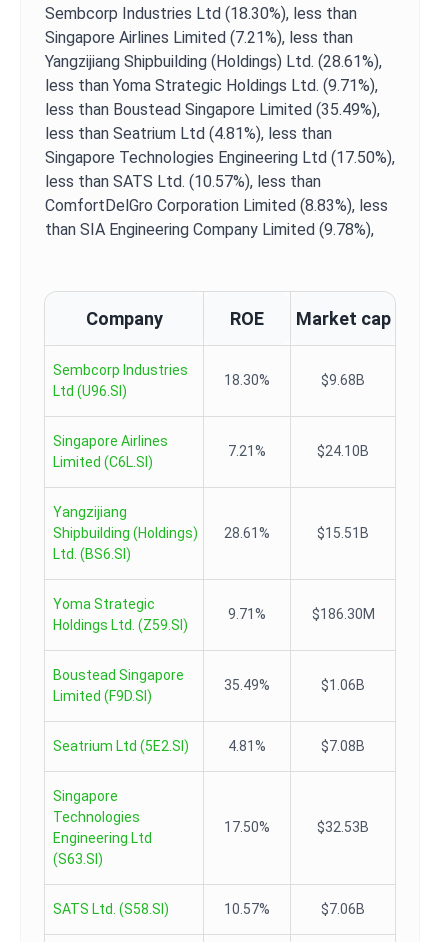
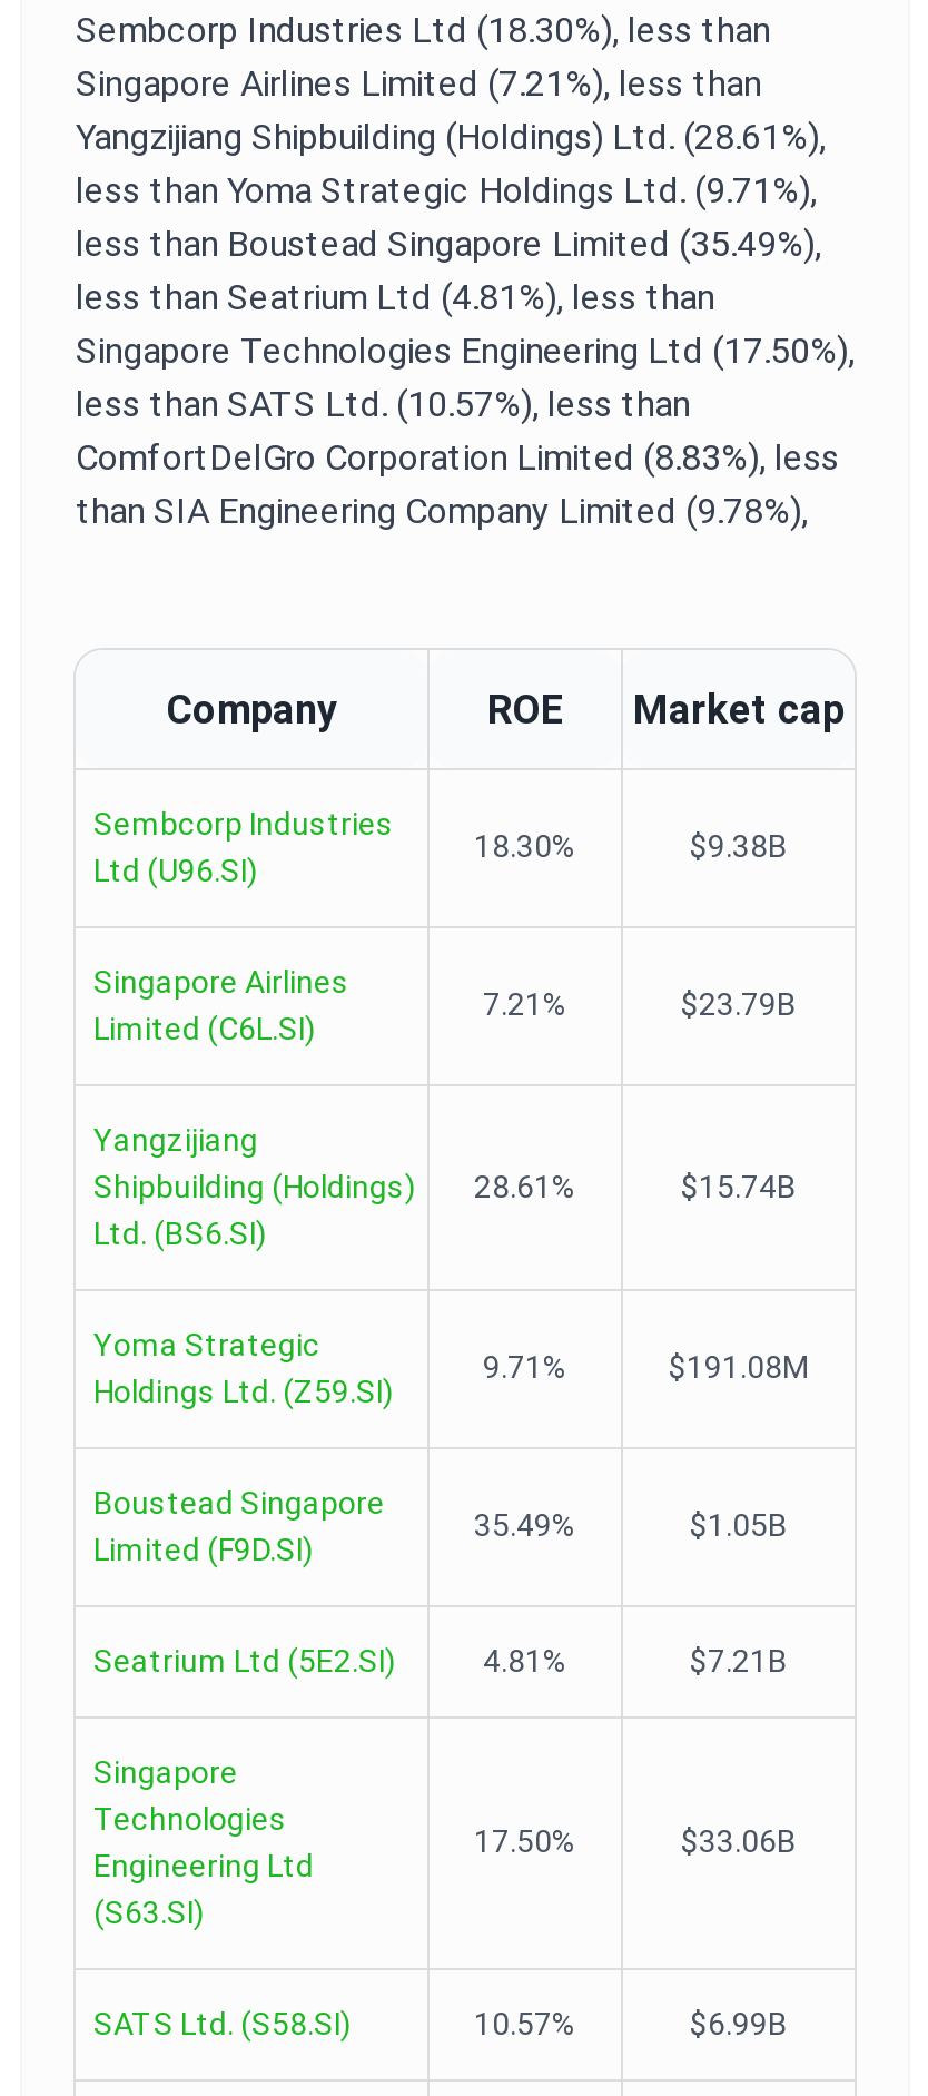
[321,372,365,388] $9.68B -> [690,828,788,864] $9.38B
[317,443,369,459] $24.10B -> [681,986,797,1022] $23.79B
[317,525,369,541] $15.51B -> [681,1169,797,1204] $15.74B
[311,606,374,622] $186.30M -> [669,1349,809,1385] $191.08M
[321,677,365,693] $1.06B -> [690,1507,788,1543] $1.05B
[321,738,365,754] $7.08B -> [690,1643,788,1679] $7.21B
[317,819,369,835] $32.53B -> [681,1823,797,1859] $33.06B
[321,901,365,917] $7.06B -> [690,2006,788,2041] $6.99B

